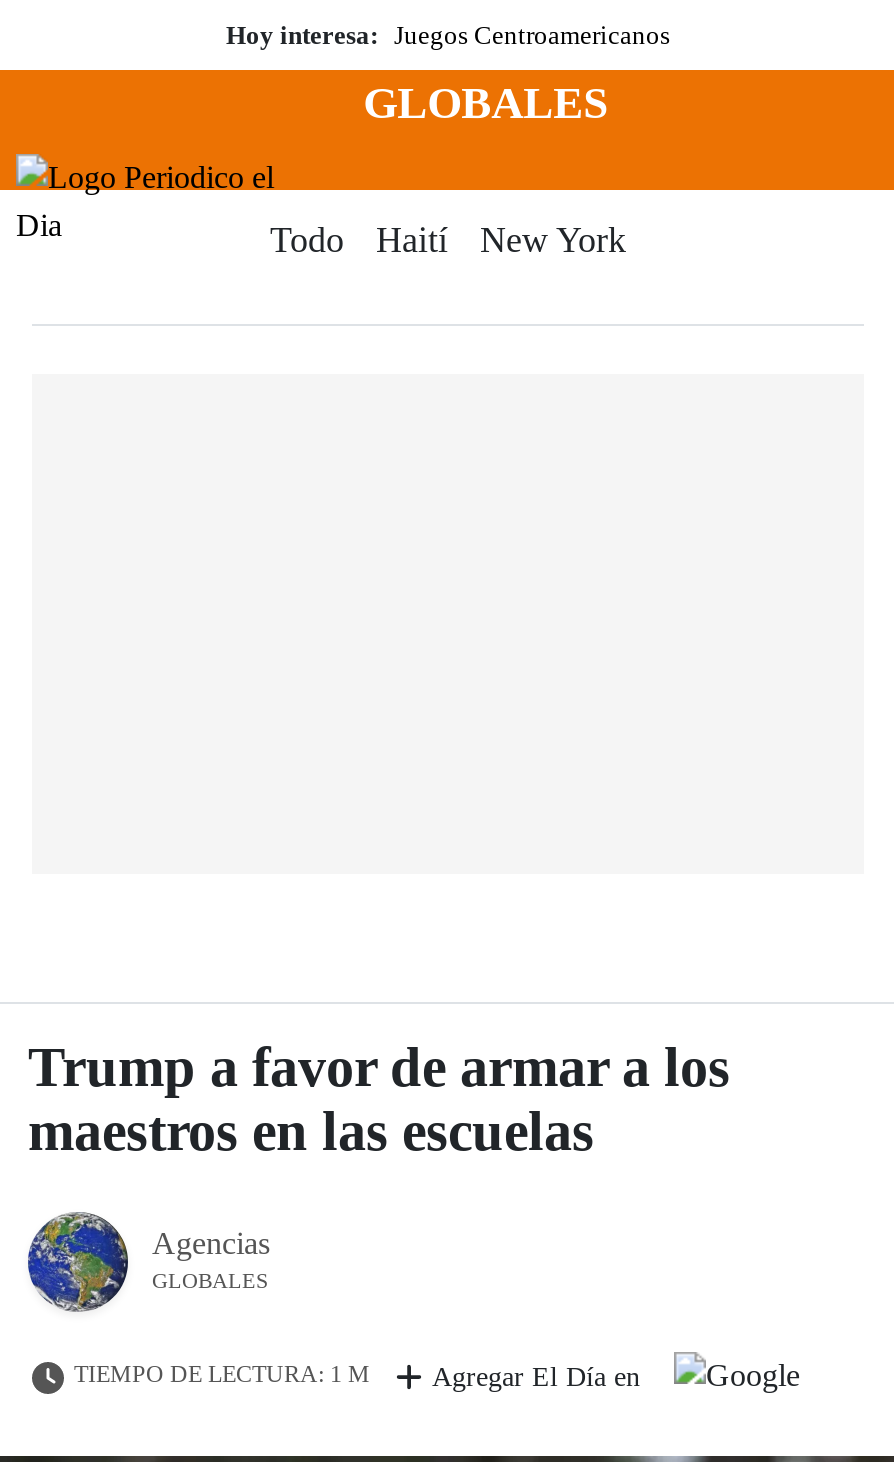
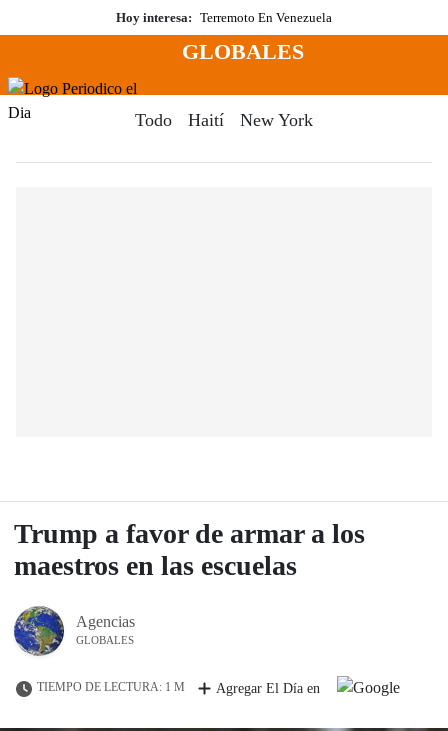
[226,20,670,50] Hoy interesa: Juegos Centroamericanos -> [116,10,332,25] Hoy interesa: Terremoto En Venezuela

